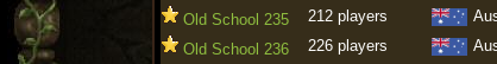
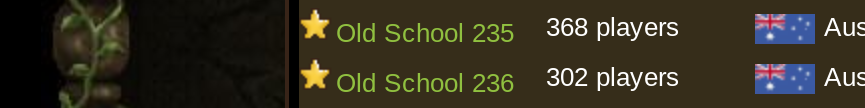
[183,7,387,28] Old School 235 212 players -> [336,12,680,48] Old School 235 368 players
[183,37,387,58] Old School 236 226 players -> [336,62,680,98] Old School 236 302 players

